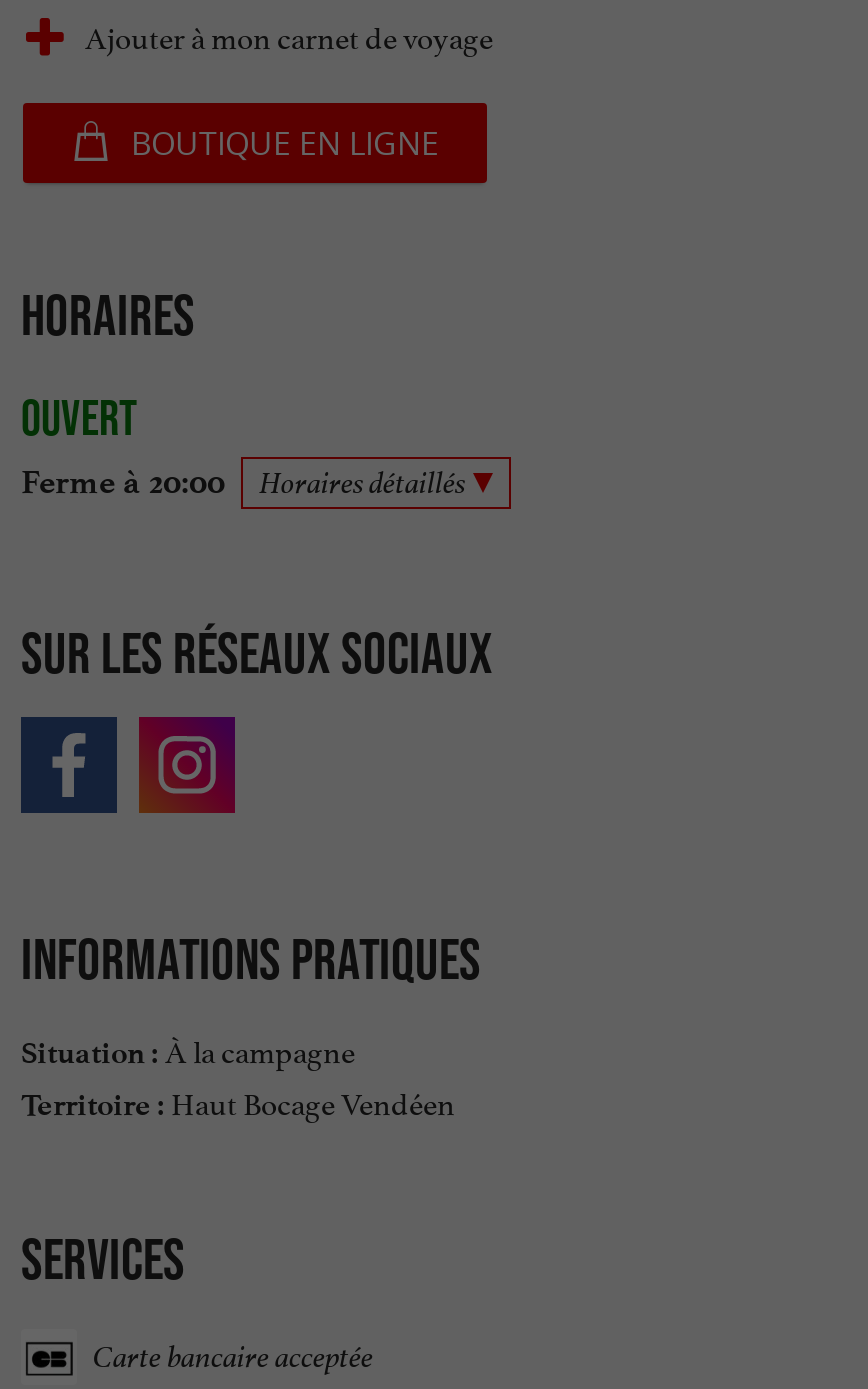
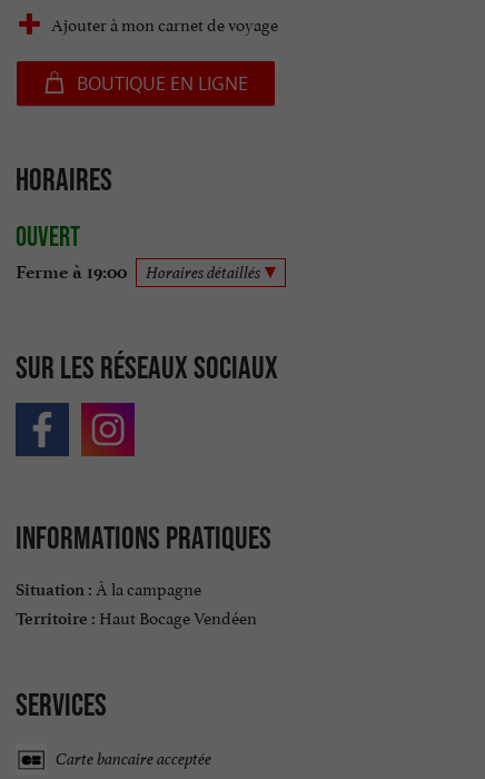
[21,462,465,500] Ferme à 20:00 Horaires détaillés -> [16,261,260,282] Ferme à 19:00 Horaires détaillés

